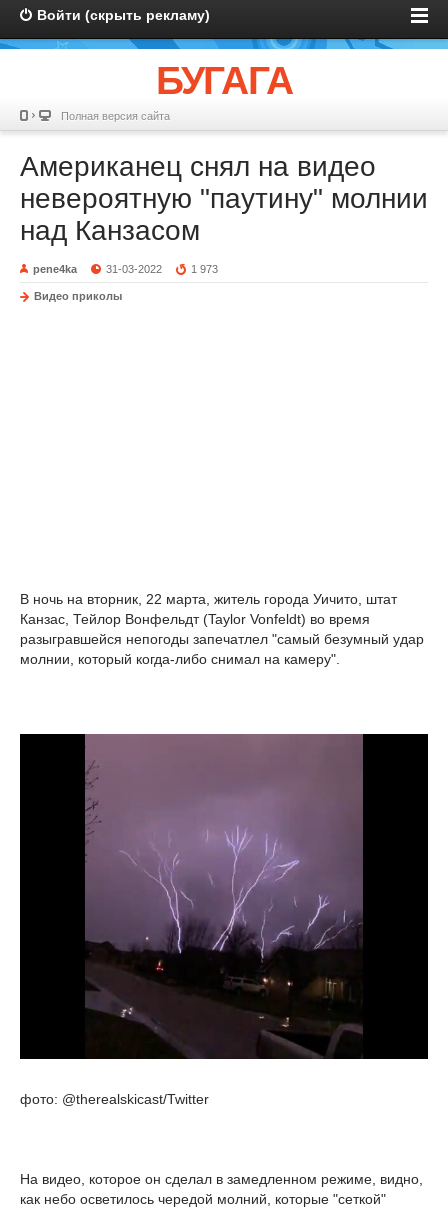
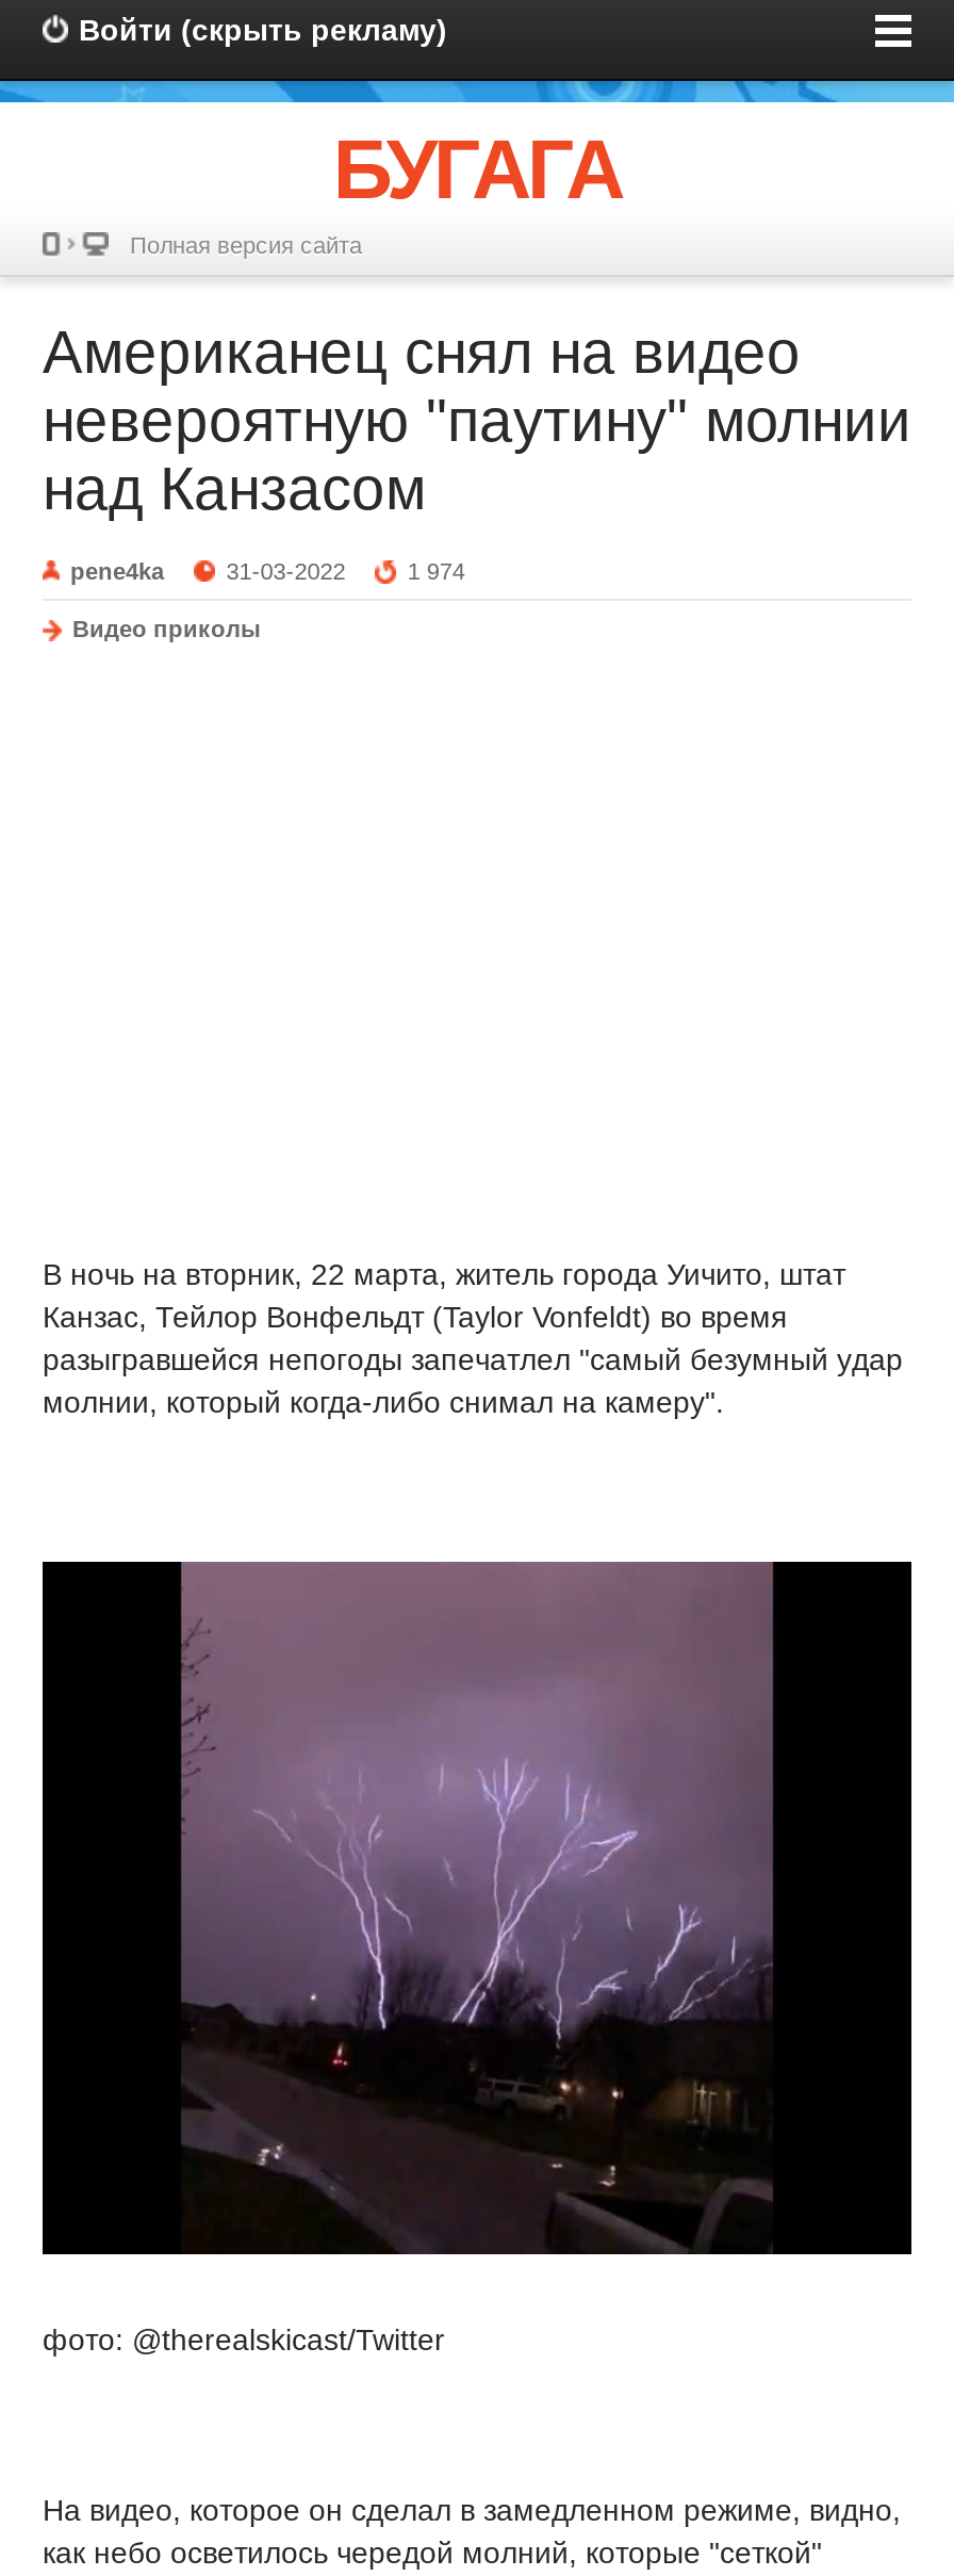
[191,263,218,275] 1 973 -> [408,558,465,584] 1 974

